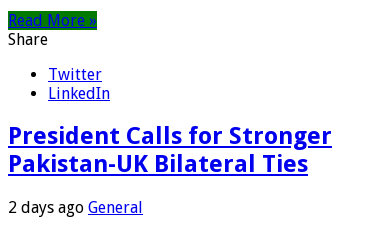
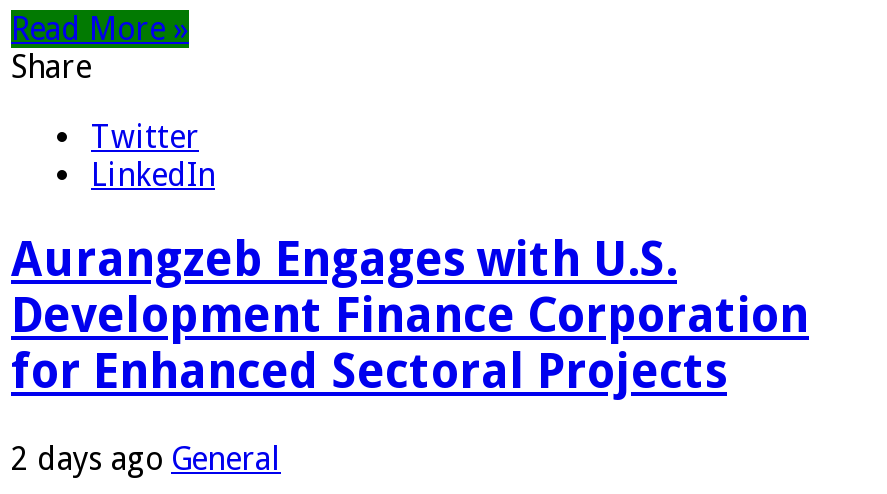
[8,122,332,178] President Calls for Stronger | Pakistan-UK Bilateral Ties -> [11,233,809,401] Aurangzeb Engages with U.S. | Development Finance Corporation | for Enhanced Sectoral Projects

